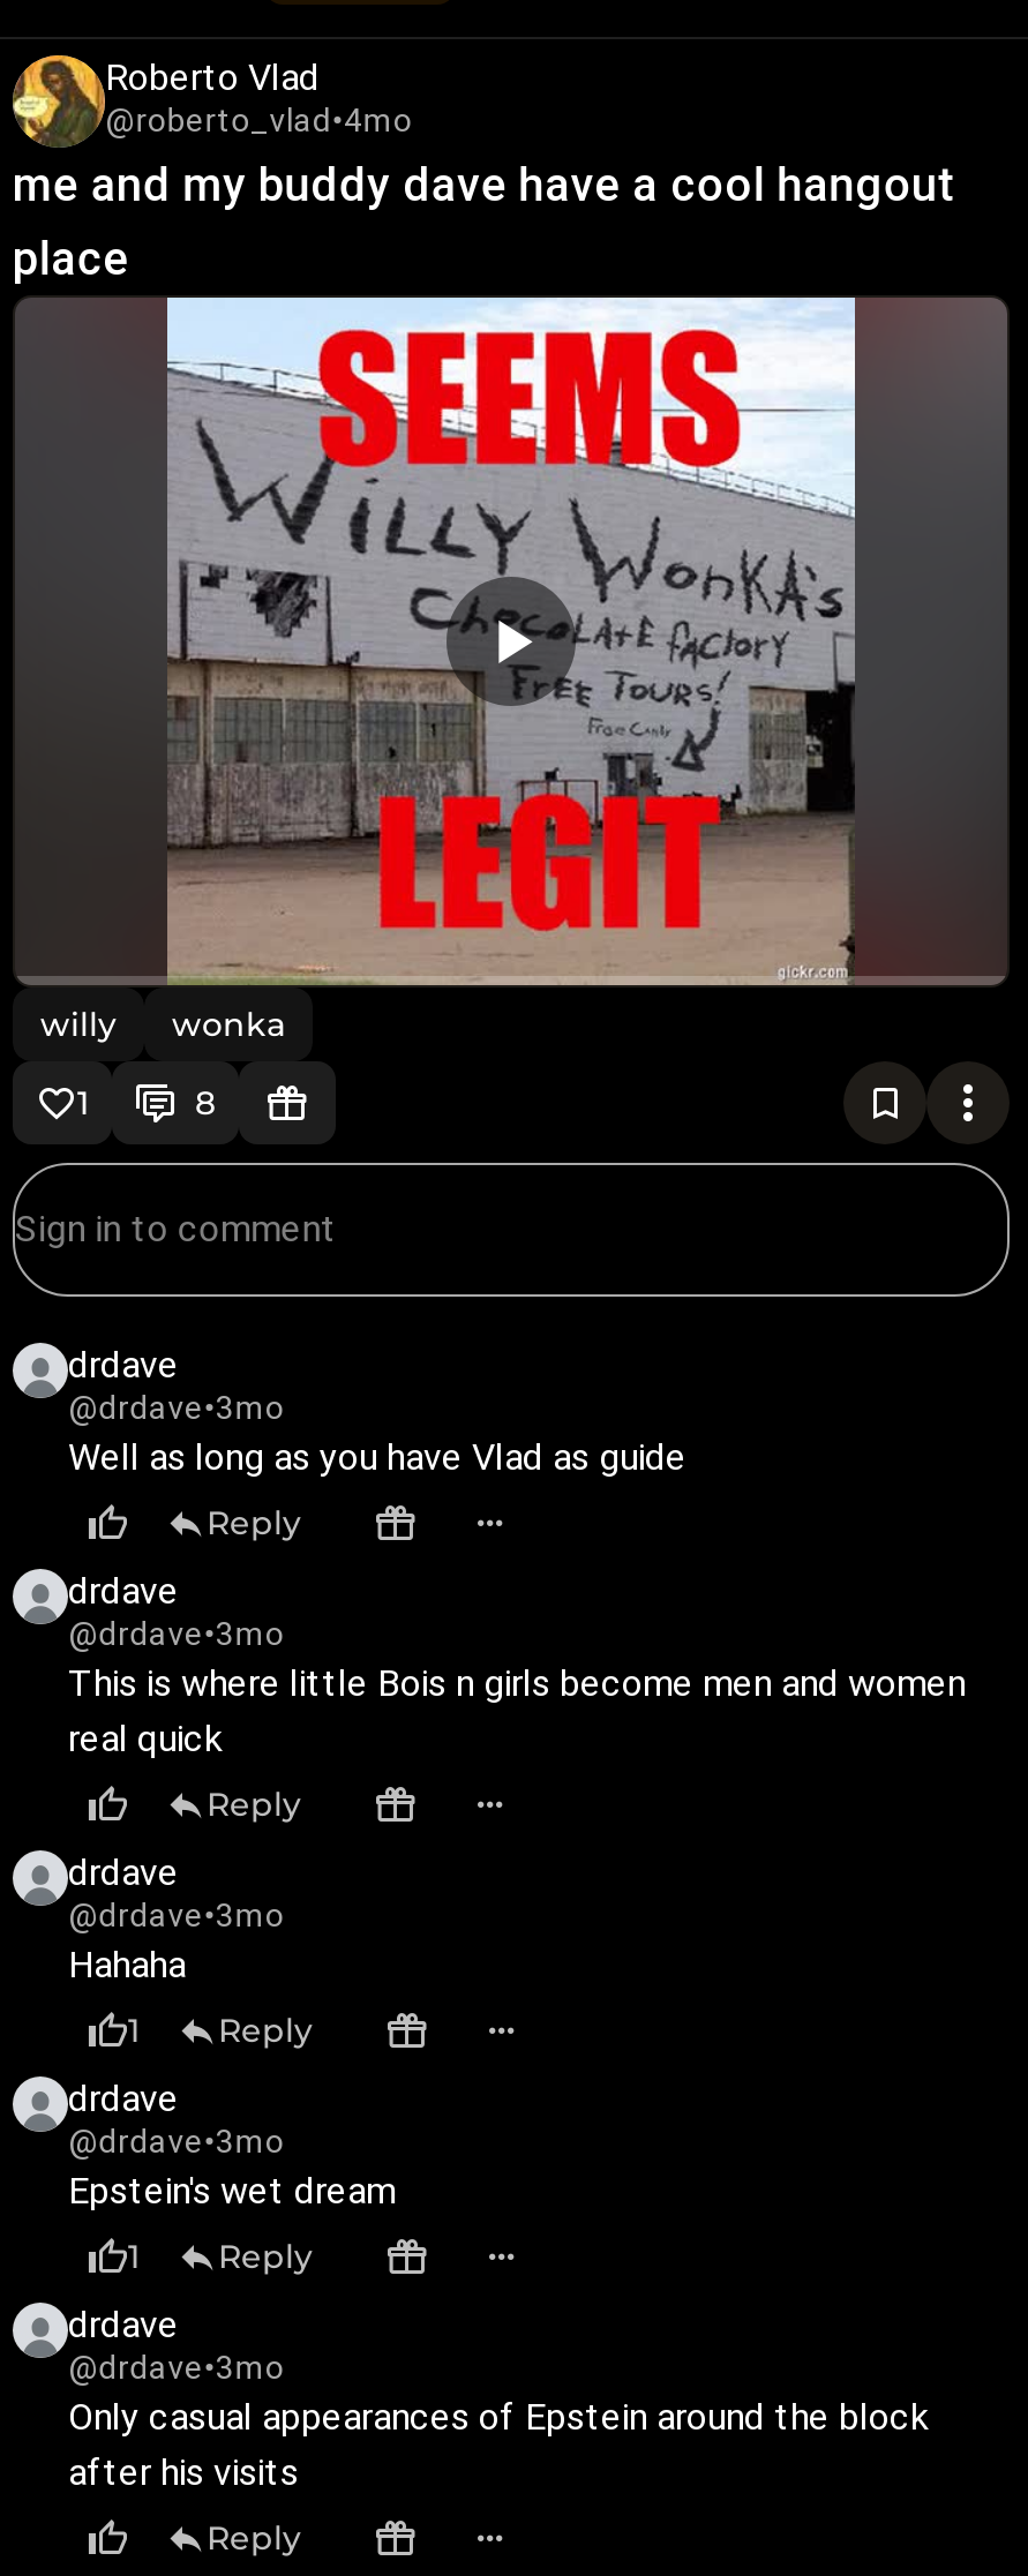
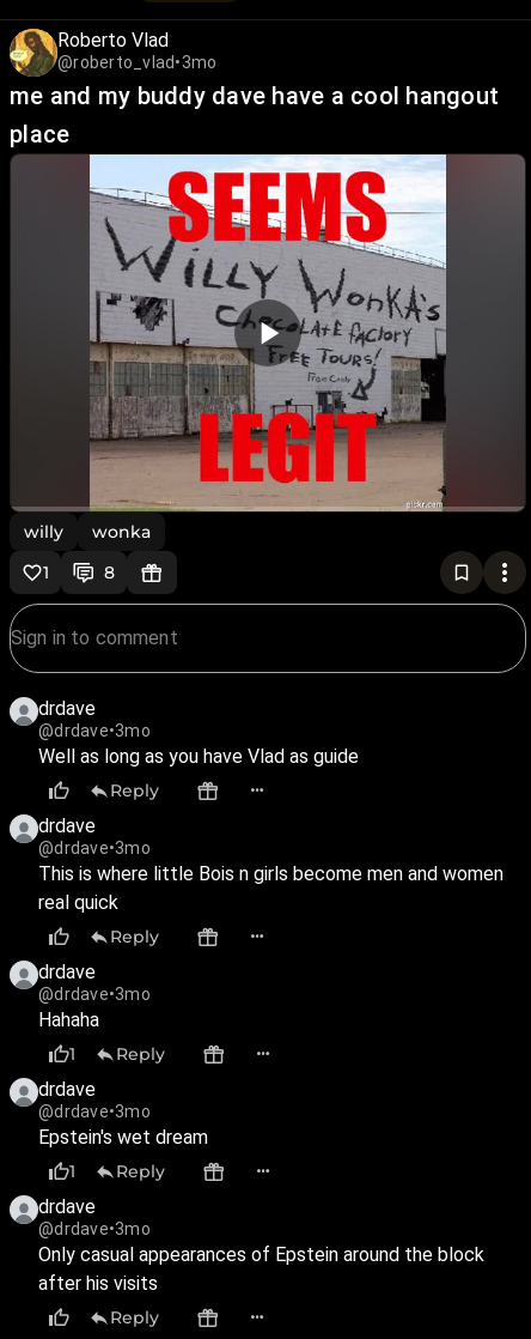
[105,102,412,138] @roberto_vlad•4mo -> [57,53,217,72] @roberto_vlad•3mo

